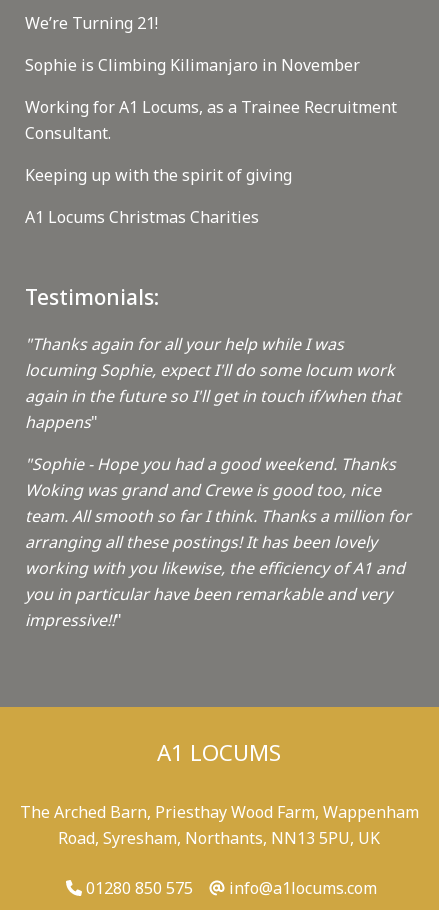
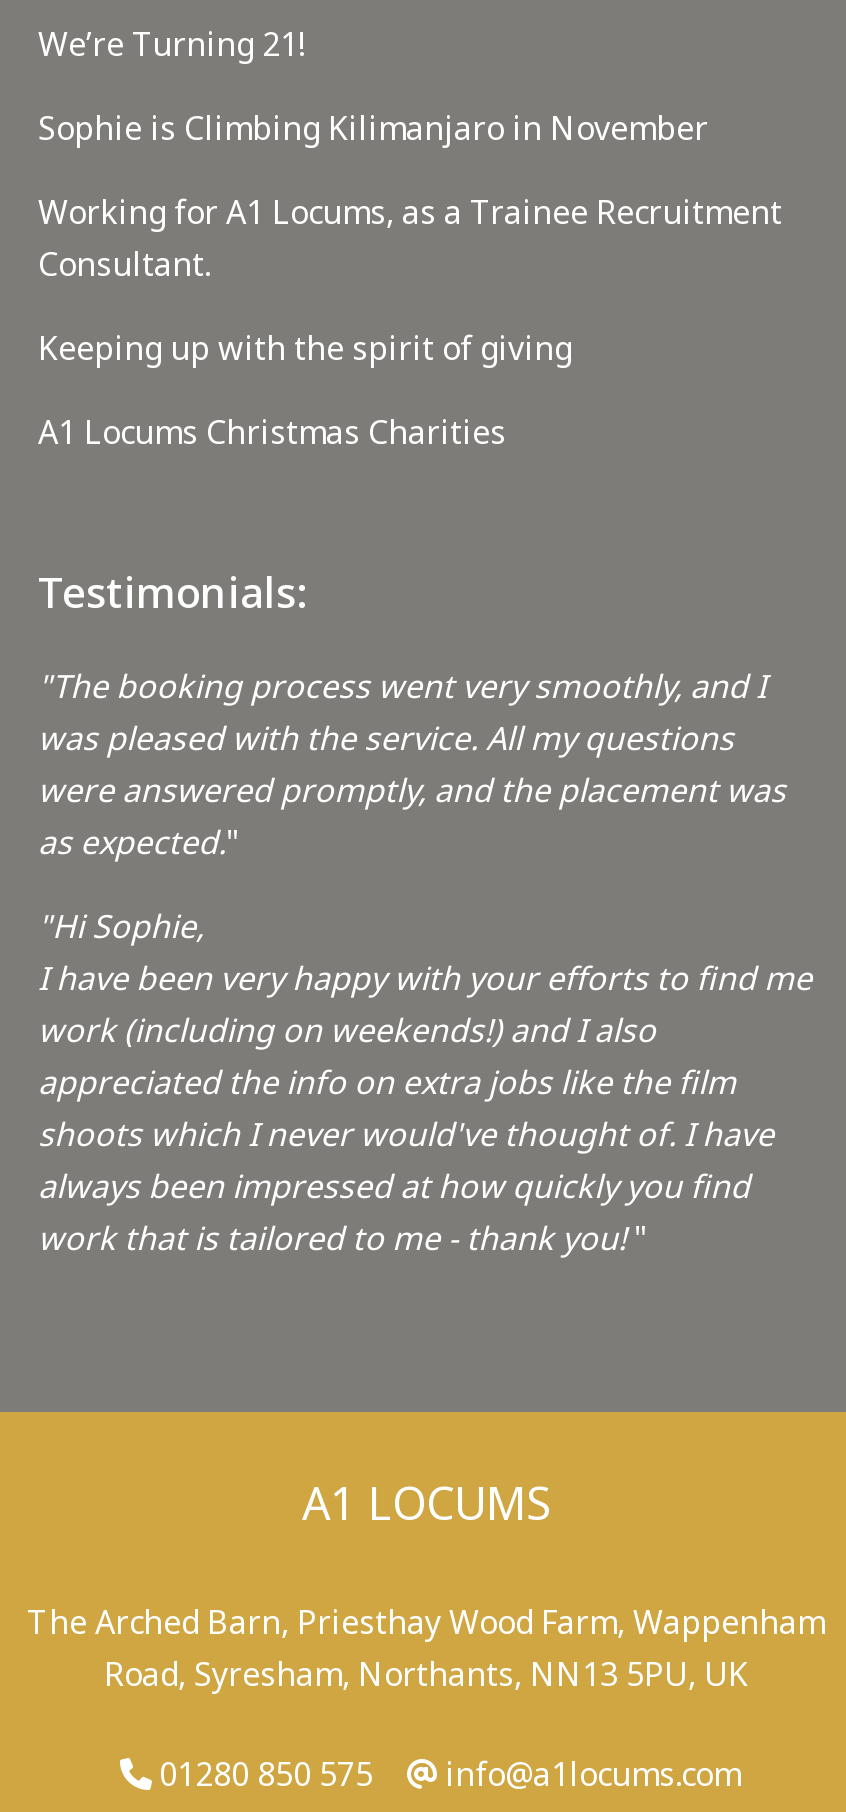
[25,333,401,433] "Thanks again for all your help while I was | locuming Sophie, expect I'll do some locum work | again in the future so I'll get in touch if/when that | happens" -> [38,664,786,864] "The booking process went very smoothly, and I | was pleased with the service. All my questions | were answered promptly, and the placement was | as expected."
[25,453,411,631] "Sophie - Hope you had a good weekend. Thanks | Woking was grand and Crewe is good too, nice | team. All smooth so far I think. Thanks a million for | arranging all these postings! It has been lovely | working with you likewise, the efficiency of A1 and | you in particular have been remarkable and very | impressive!!" -> [38,904,812,1260] "Hi Sophie, | I have been very happy with your efforts to find me | work (including on weekends!) and I also | appreciated the info on extra jobs like the film | shoots which I never would've thought of. I have | always been impressed at how quickly you find | work that is tailored to me - thank you!"

